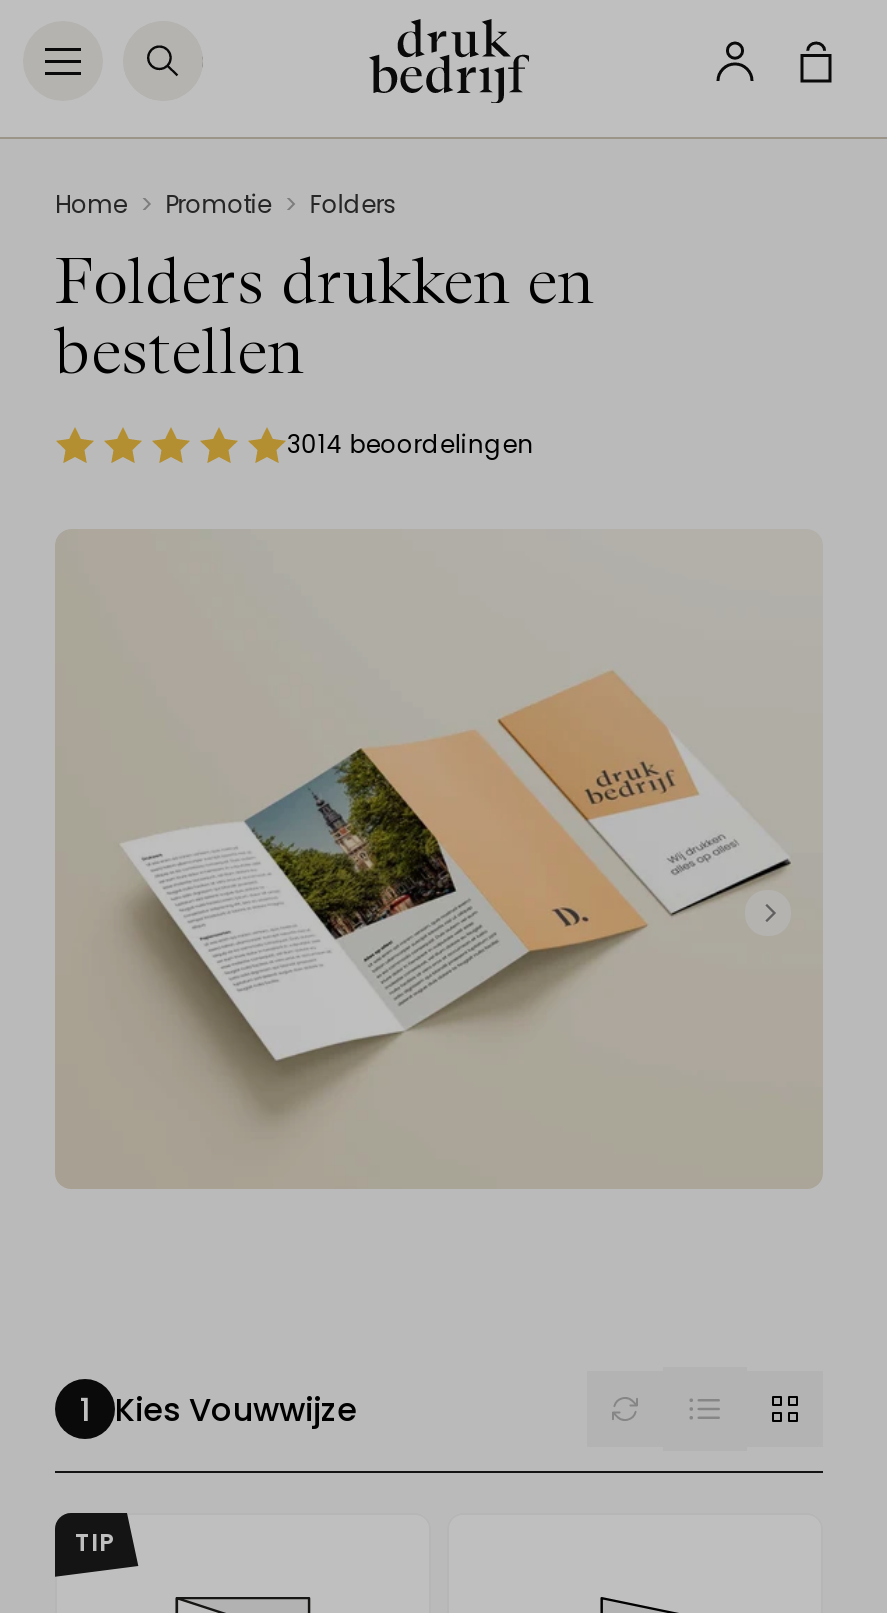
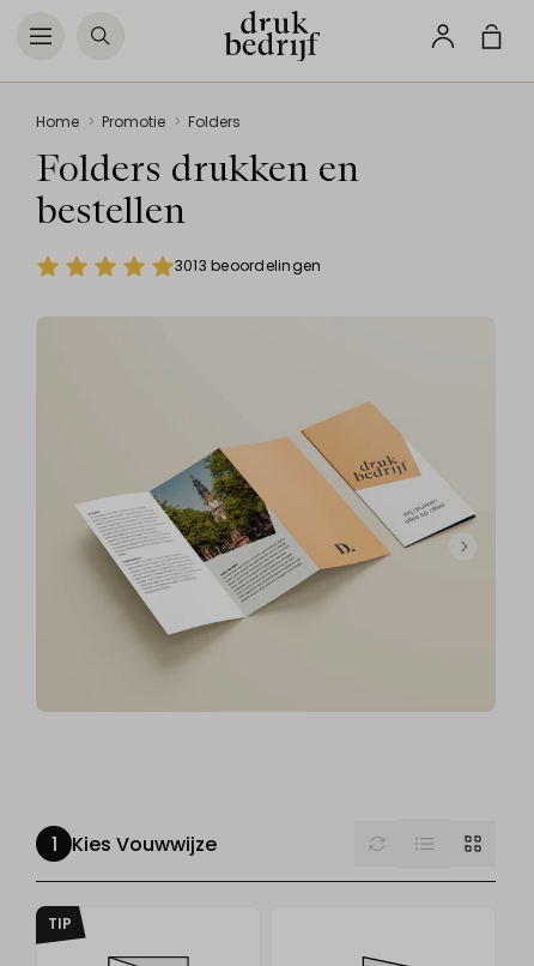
[287,427,534,461] 3014 beoordelingen -> [175,255,321,276] 3013 beoordelingen

